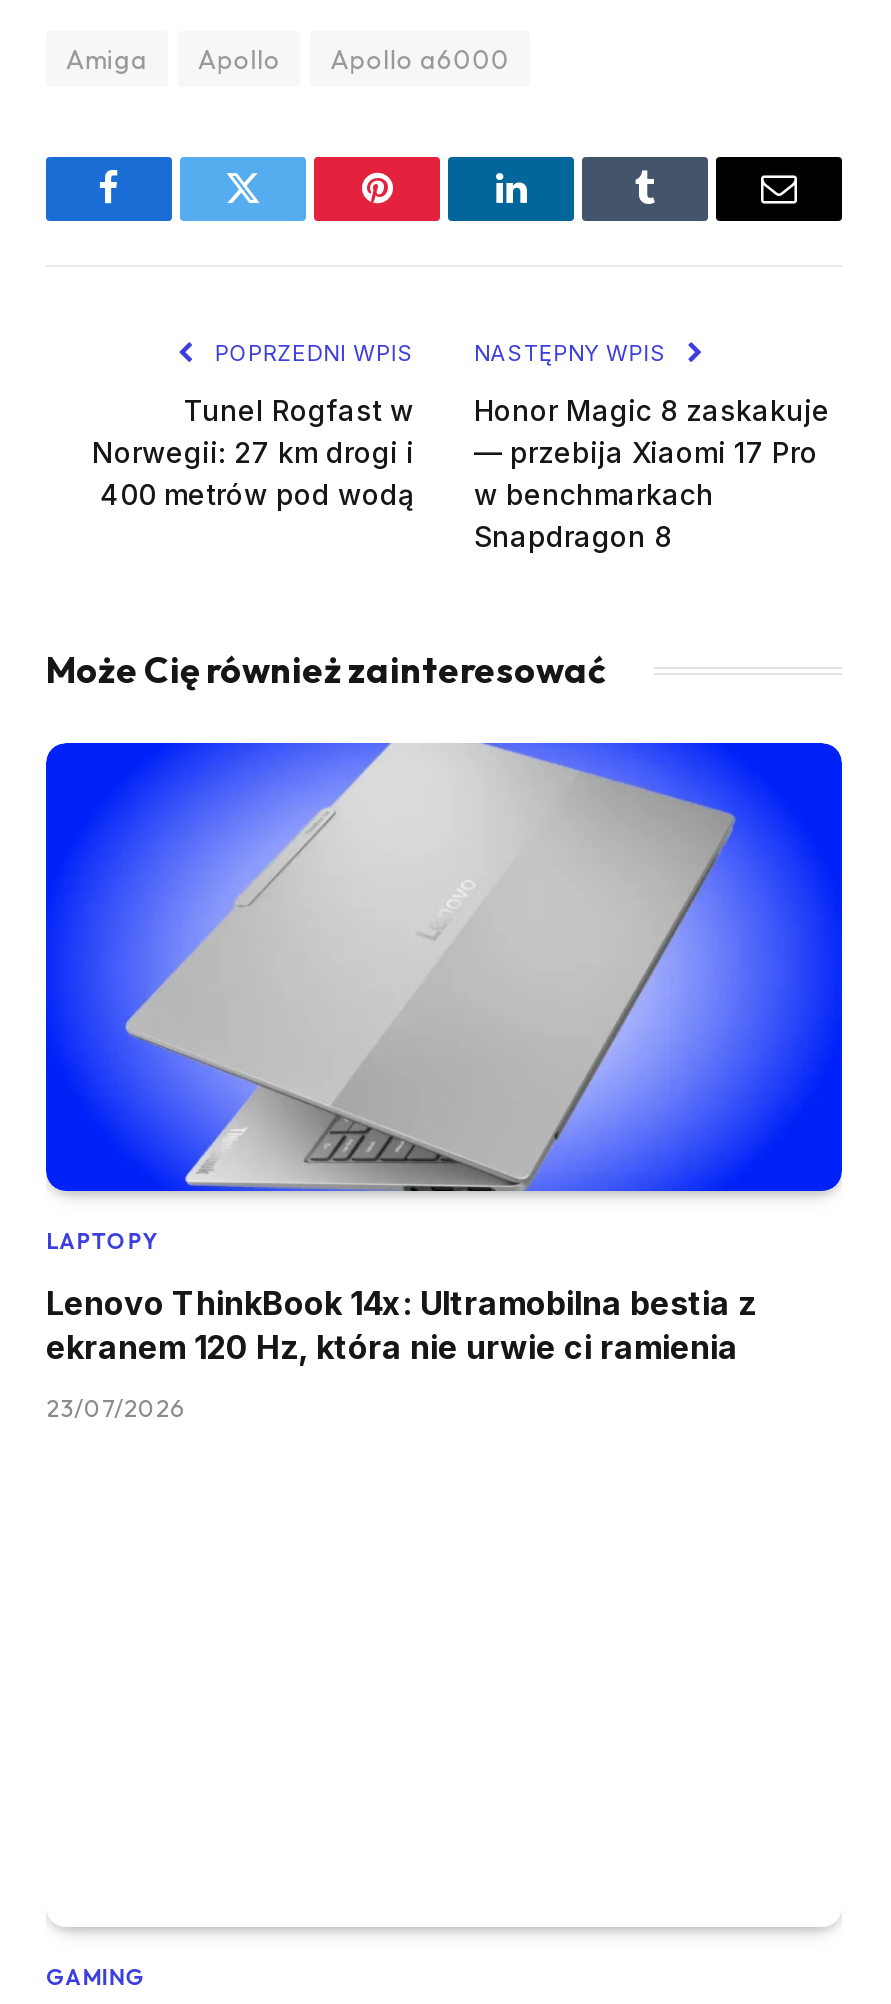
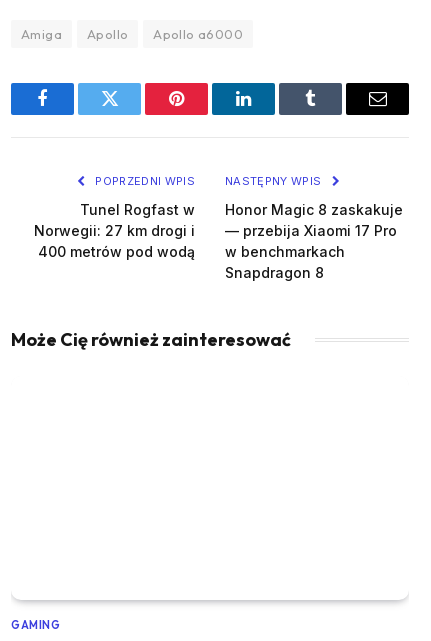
[44,741,844,1423] [image] | LAPTOPY | Lenovo ThinkBook 14x: Ultramobilna bestia z | ekranem 120 Hz, która nie urwie ci ramienia | 23/07/2026 -> none

